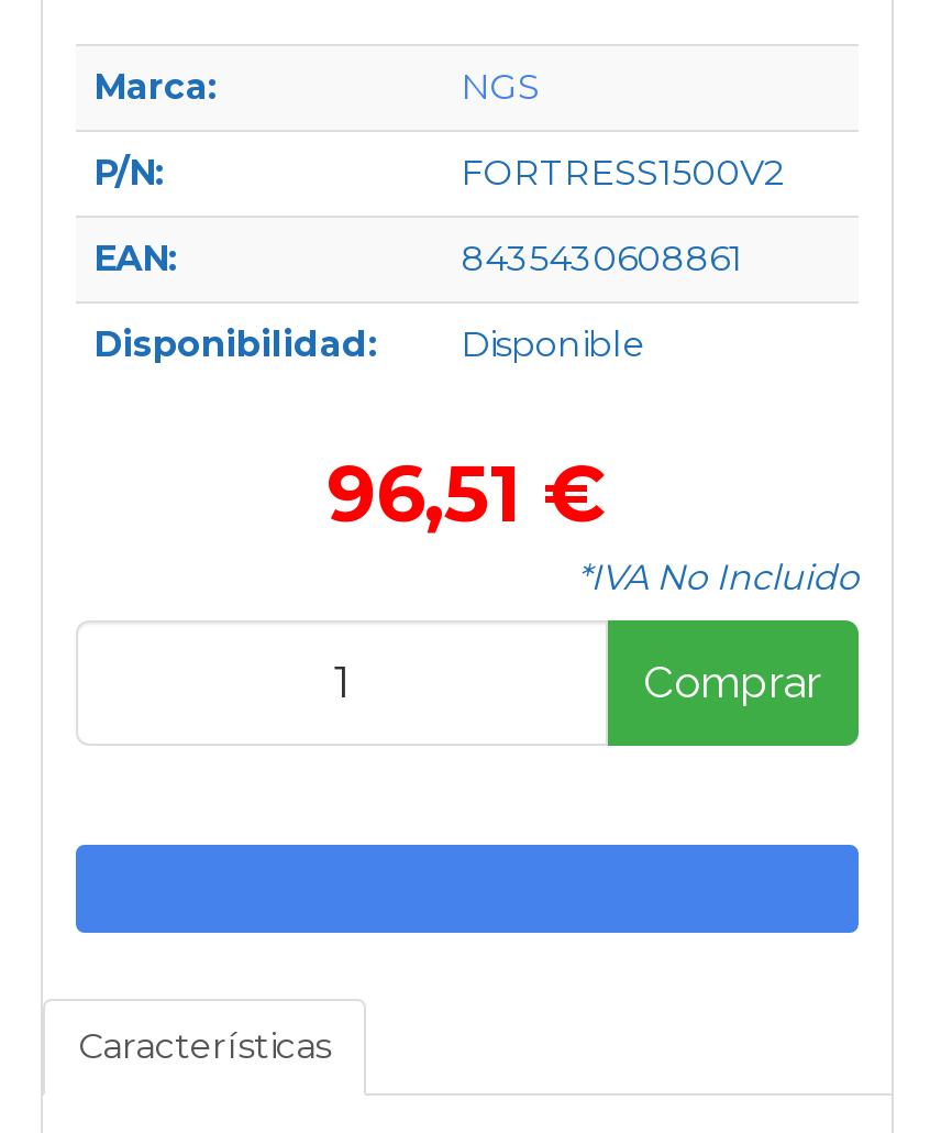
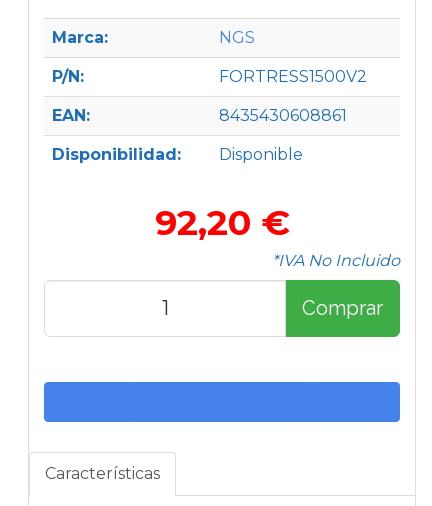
[328,446,607,541] 96,51 € -> [154,201,289,244] 92,20 €

